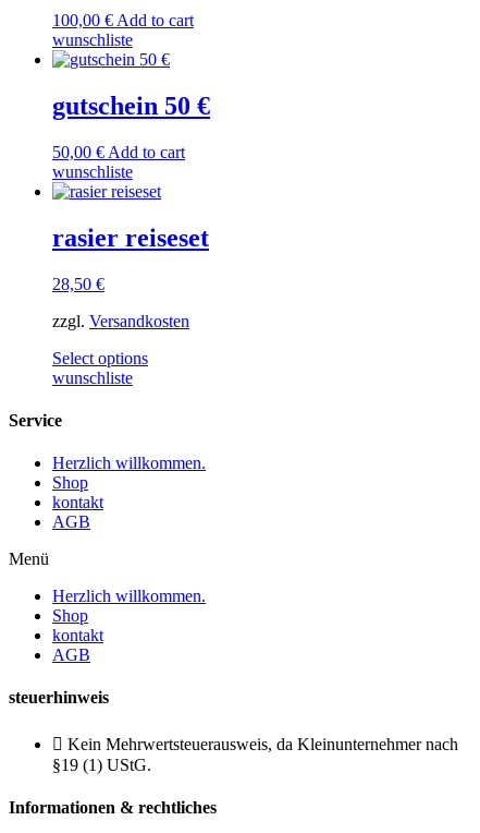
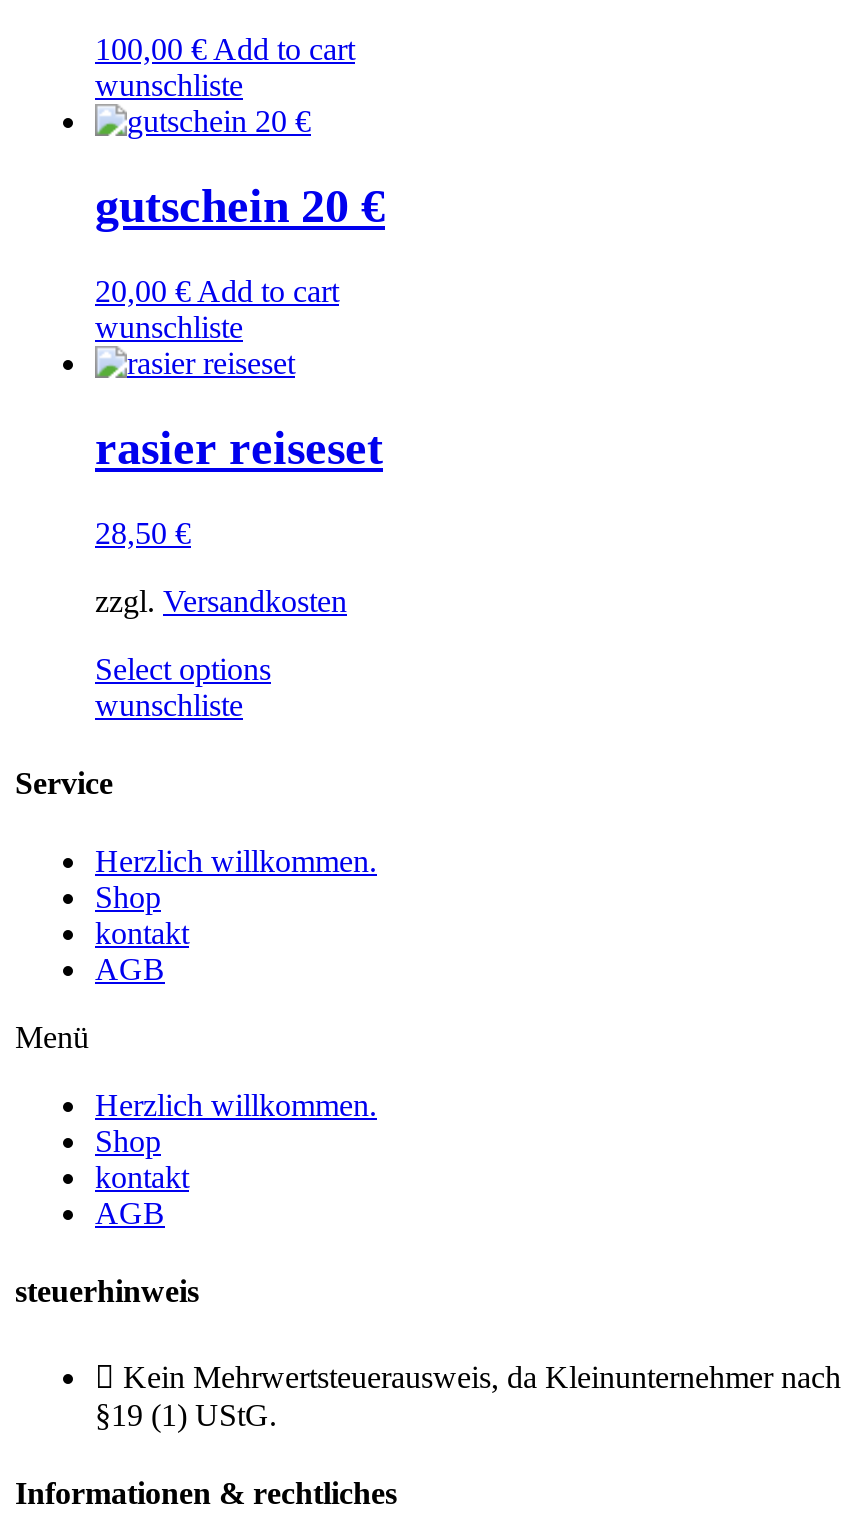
[52,92,210,120] gutschein 50 € -> [95,180,385,232] gutschein 20 €
[52,143,185,161] 50,00 € Add to cart -> [95,274,339,308] 20,00 € Add to cart

